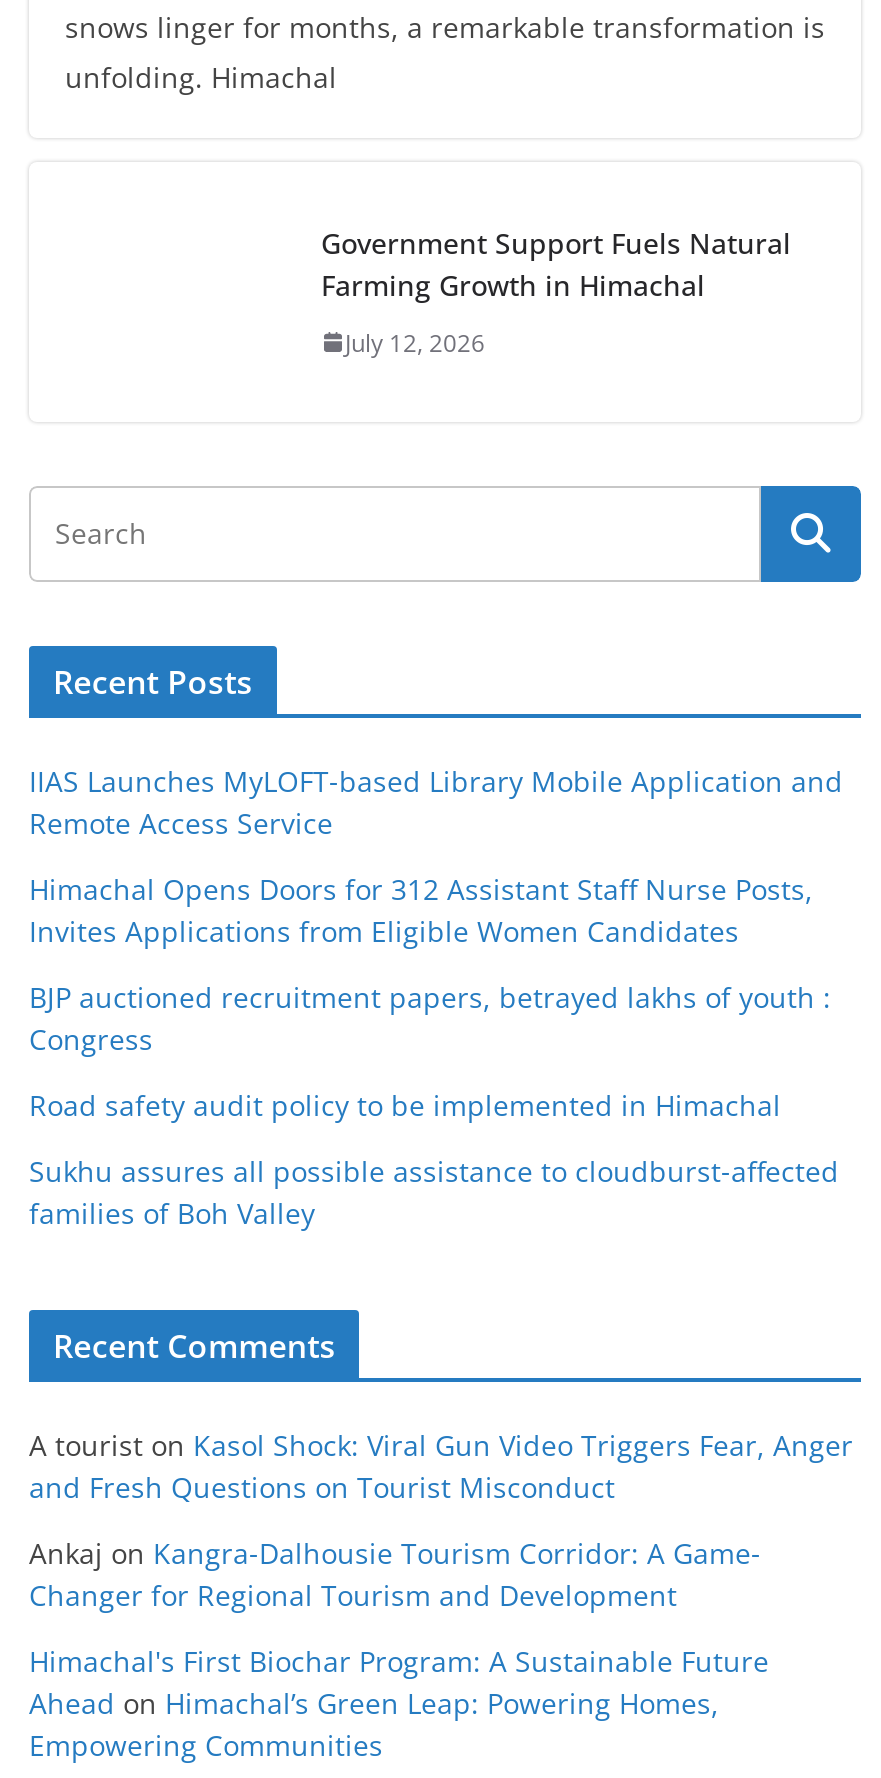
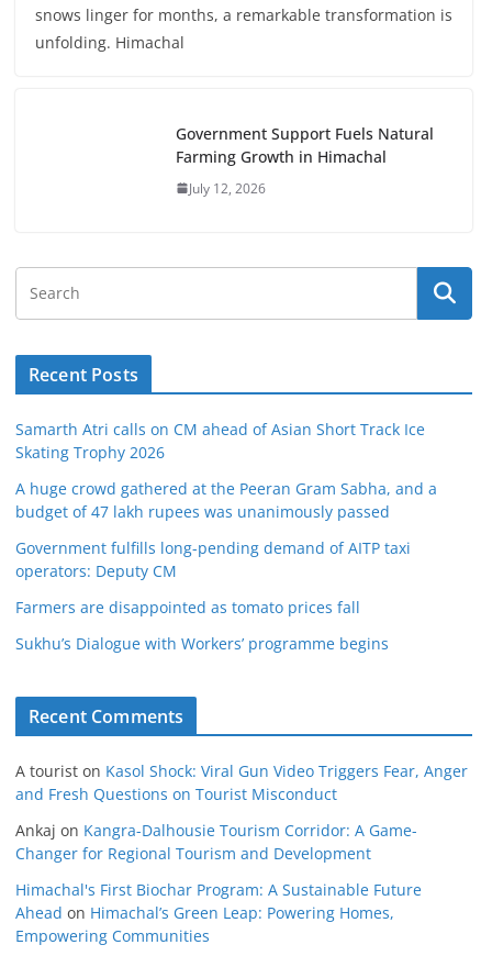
[29,762,843,842] IIAS Launches MyLOFT-based Library Mobile Application and | Remote Access Service -> [15,419,425,463] Samarth Atri calls on CM ahead of Asian Short Track Ice | Skating Trophy 2026
[29,870,813,950] Himachal Opens Doors for 312 Assistant Staff Nurse Posts, | Invites Applications from Eligible Women Candidates -> [15,478,437,522] A huge crowd gathered at the Peeran Gram Sabha, and a | budget of 47 lakh rupees was unanimously passed
[29,978,831,1058] BJP auctioned recruitment papers, betrayed lakhs of youth : | Congress -> [15,537,411,581] Government fulfills long-pending demand of AITP taxi | operators: Deputy CM
[29,1086,781,1124] Road safety audit policy to be implemented in Himachal -> [15,597,360,618] Farmers are disappointed as tomato prices fall
[29,1152,839,1232] Sukhu assures all possible assistance to cloudburst-affected | families of Boh Valley -> [15,633,389,654] Sukhu’s Dialogue with Workers’ programme begins

